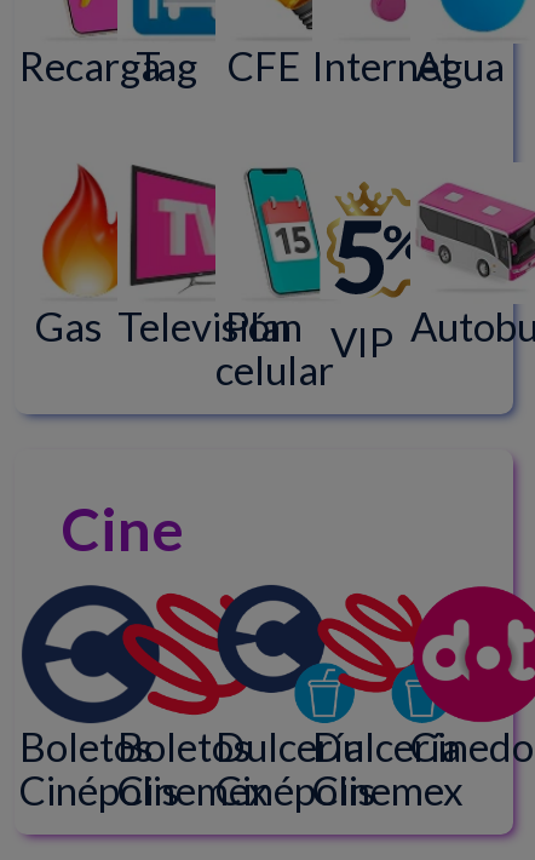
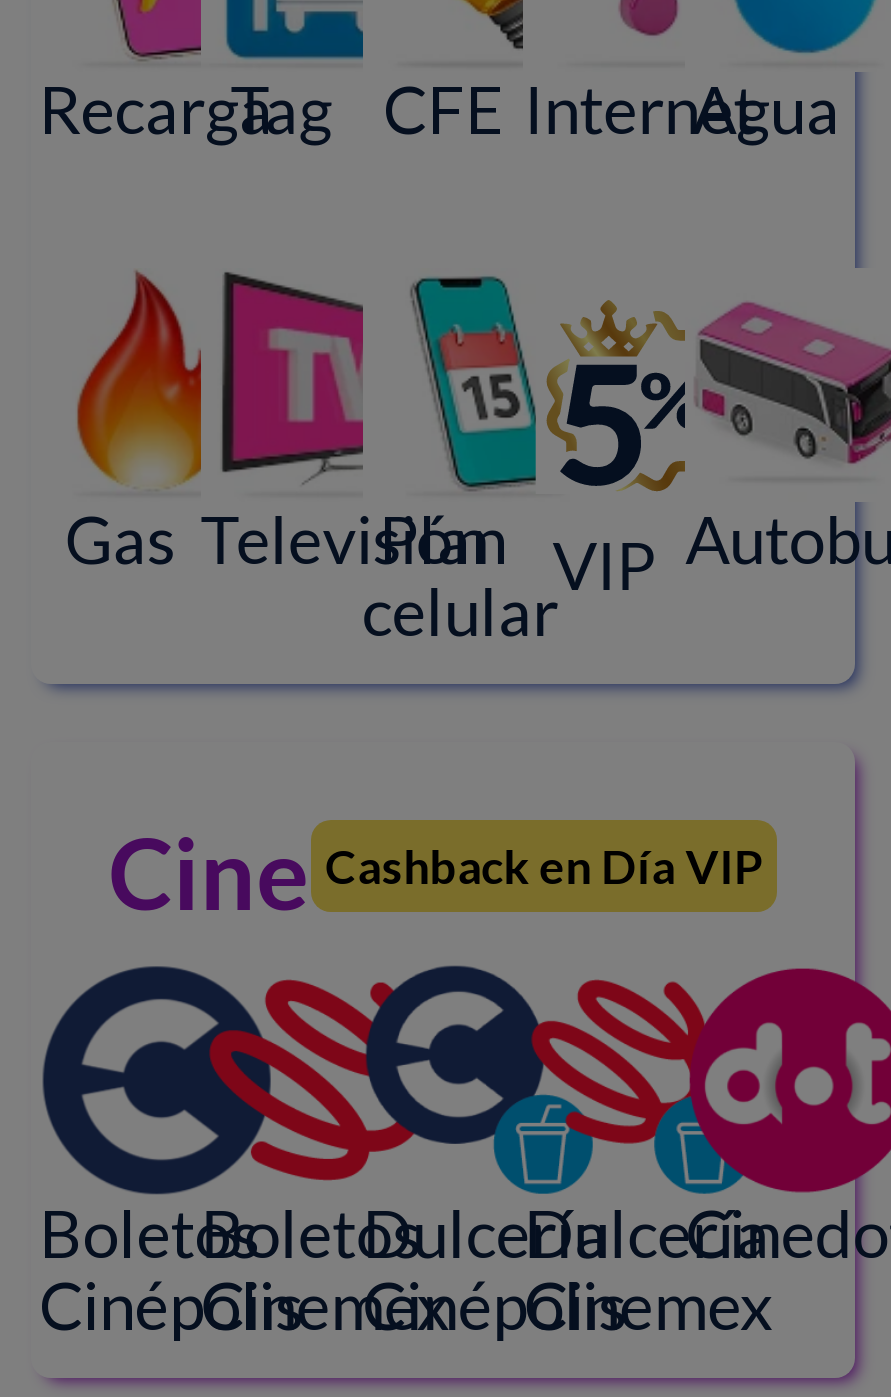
[61,493,184,563] Cine -> [108,814,764,930] Cine Cashback en Día VIP

